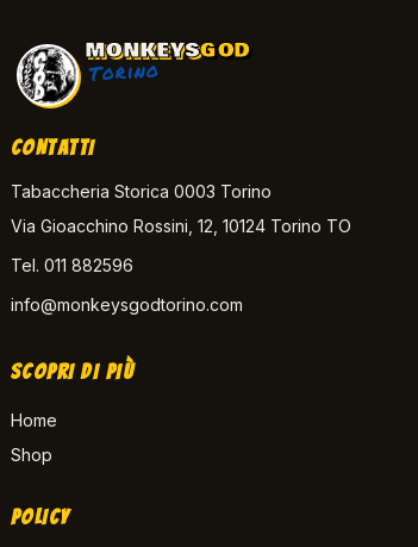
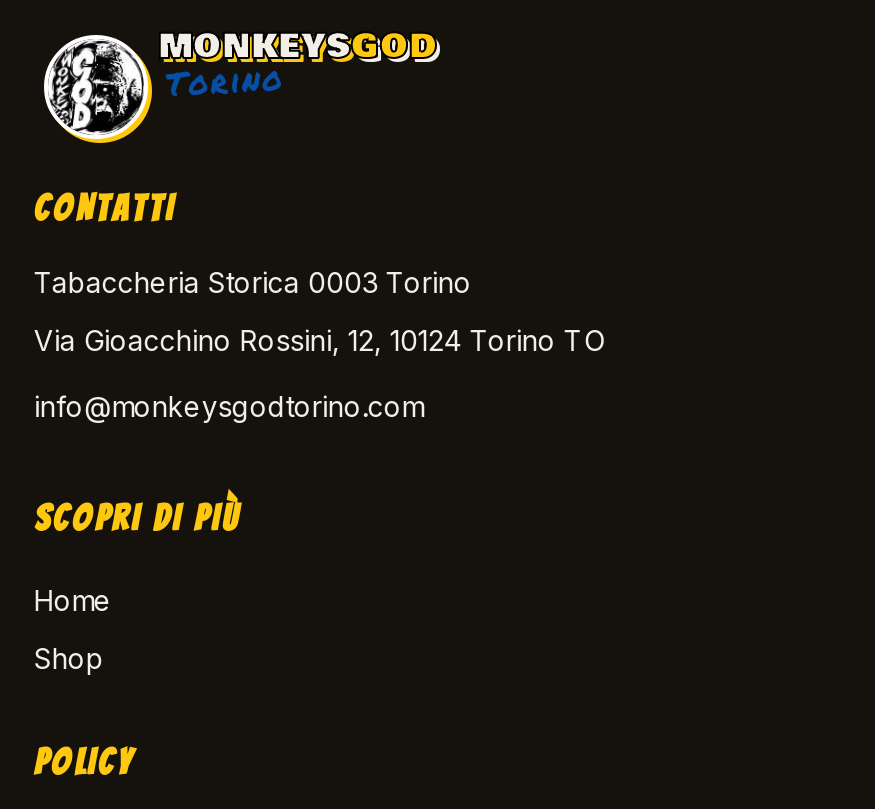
[11,255,133,275] Tel. 011 882596 -> none

